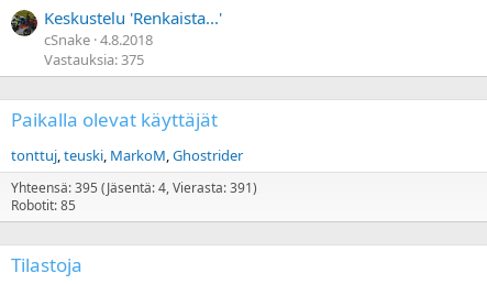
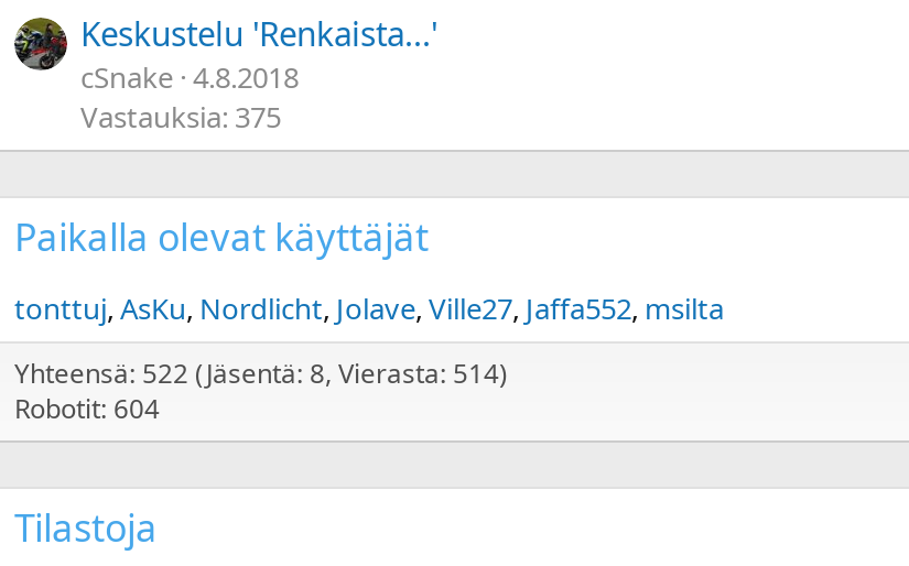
[11,145,243,165] tonttuj teuski MarkoM Ghostrider -> [14,289,724,328] tonttuj AsKu Nordlicht Jolave Ville27 Jaffa552 msilta
[11,178,257,215] Yhteensä: 395 (Jäsentä: 4, Vierasta: 391) | Robotit: 85 -> [14,355,508,427] Yhteensä: 522 (Jäsentä: 8, Vierasta: 514) | Robotit: 604

